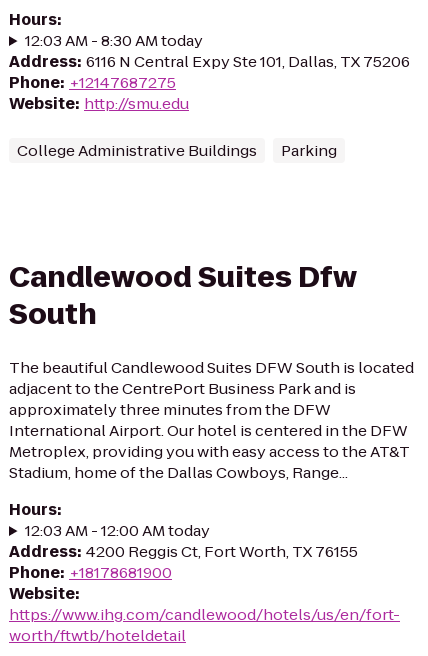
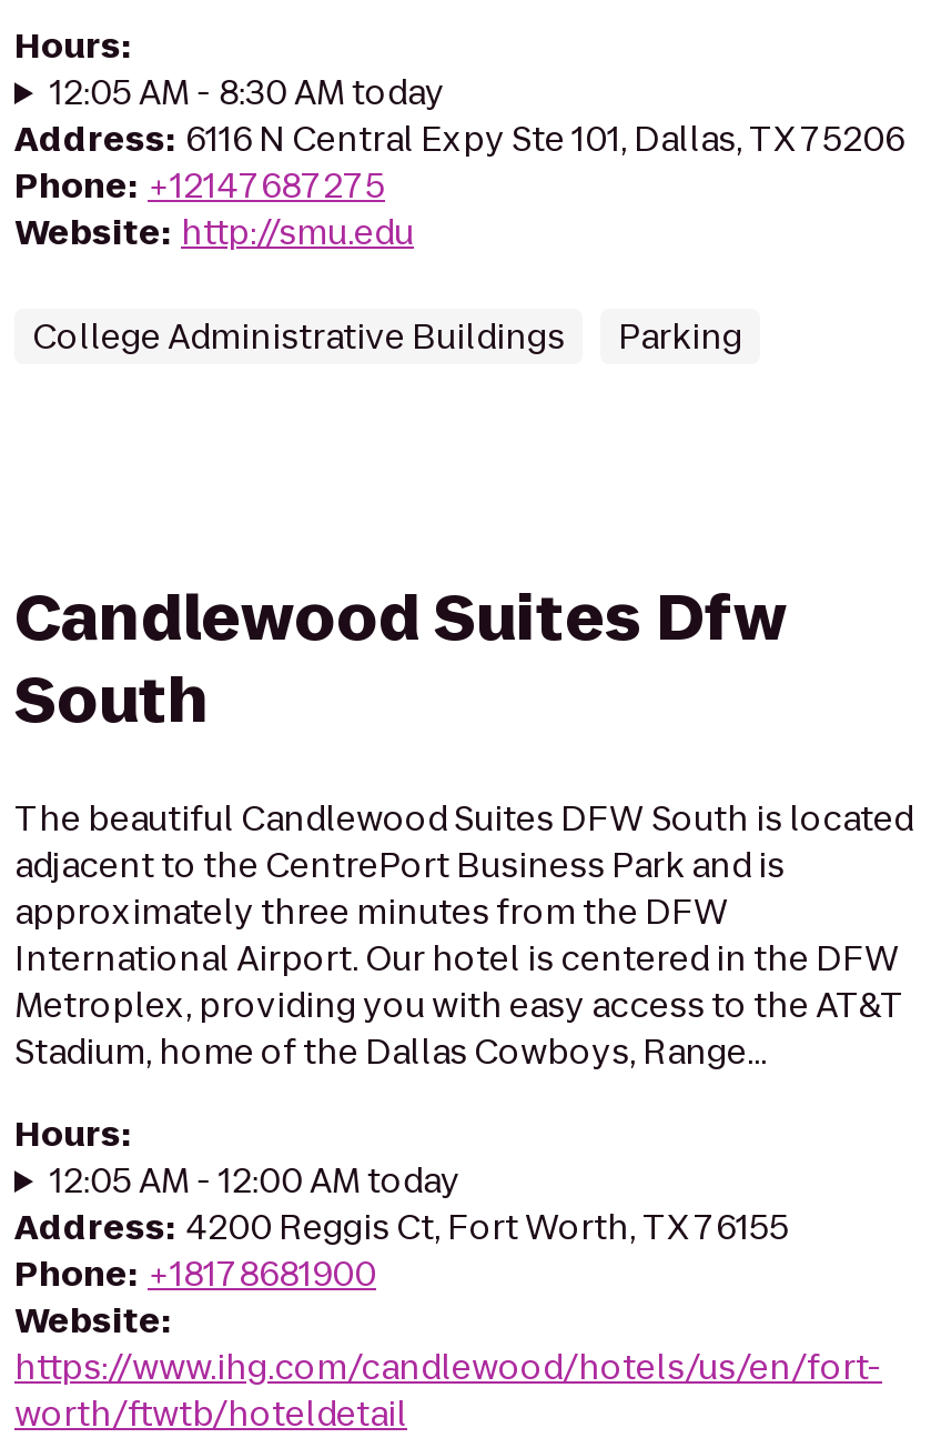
[25,30,203,51] 12:03 AM - 8:30 AM today -> [50,69,445,115] 12:05 AM - 8:30 AM today
[25,520,210,541] 12:03 AM - 12:00 AM today -> [50,1157,460,1204] 12:05 AM - 12:00 AM today

